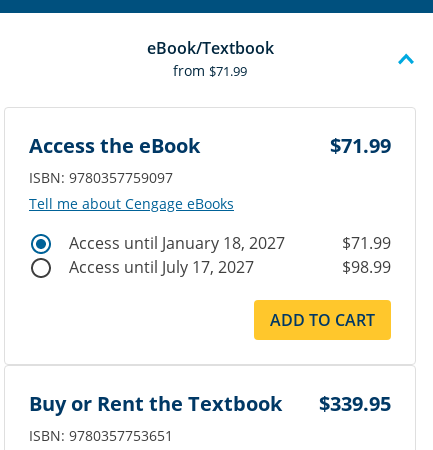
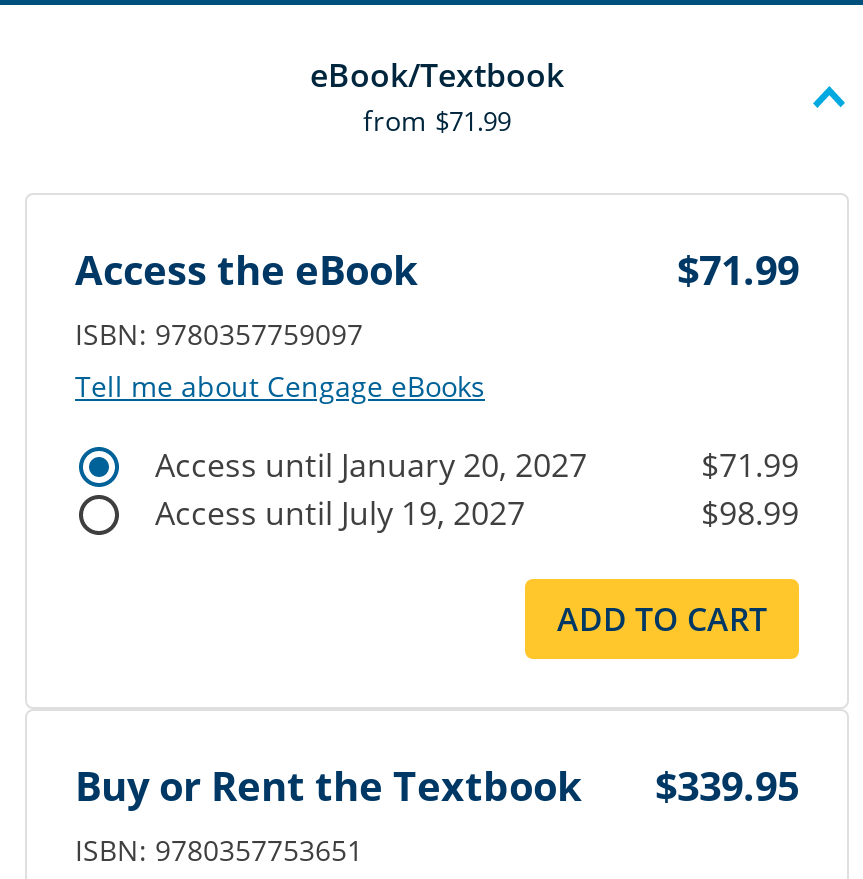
[69,232,285,254] Access until January 18, 2027 -> [155,442,587,486] Access until January 20, 2027
[69,256,254,278] Access until July 17, 2027 -> [155,490,525,534] Access until July 19, 2027

